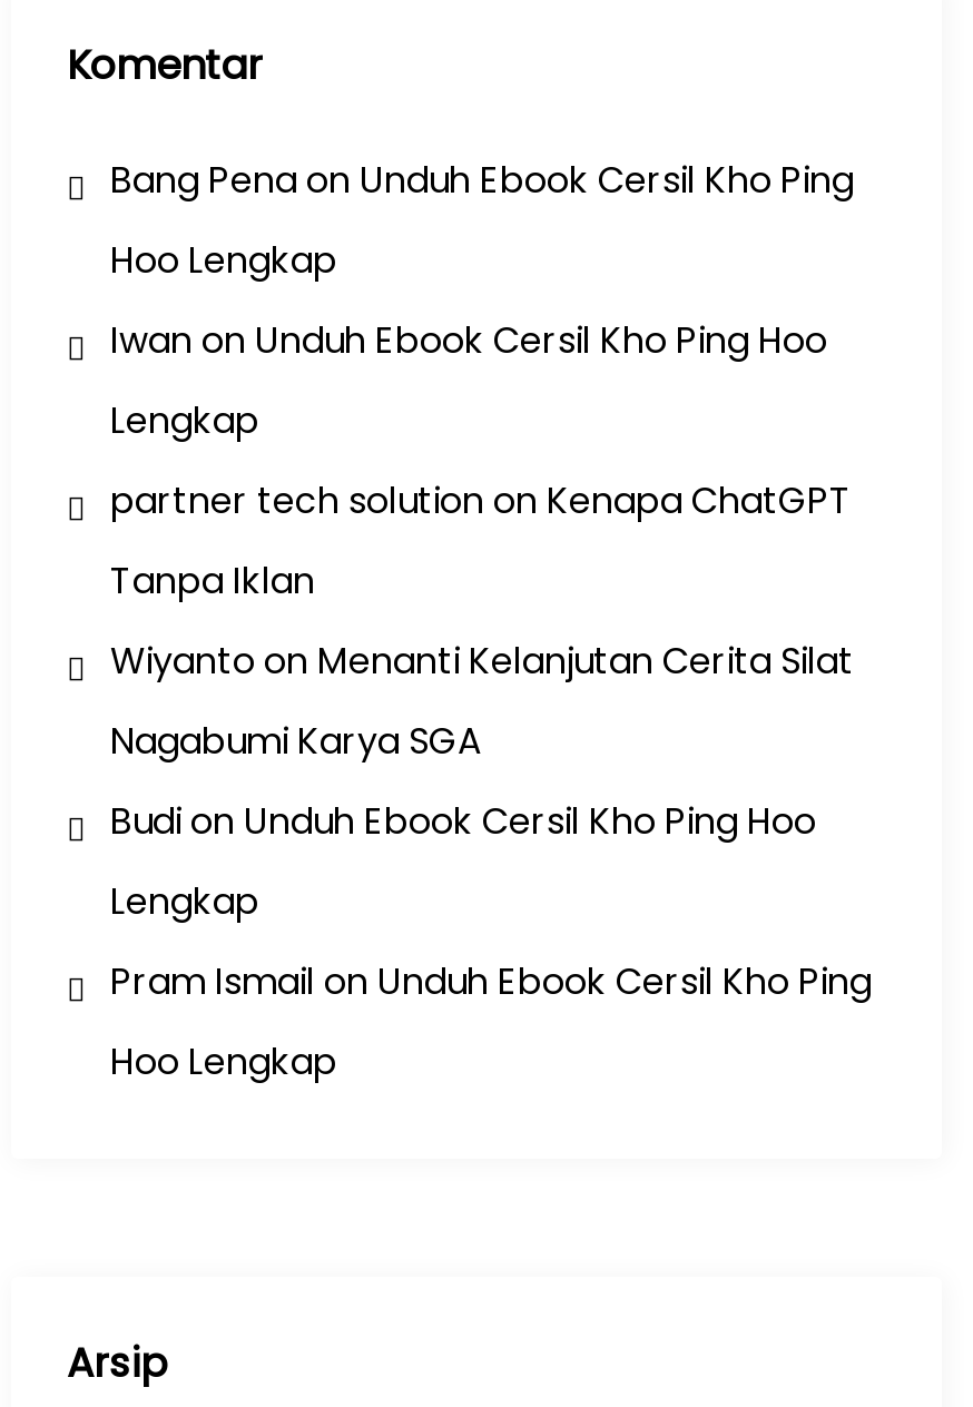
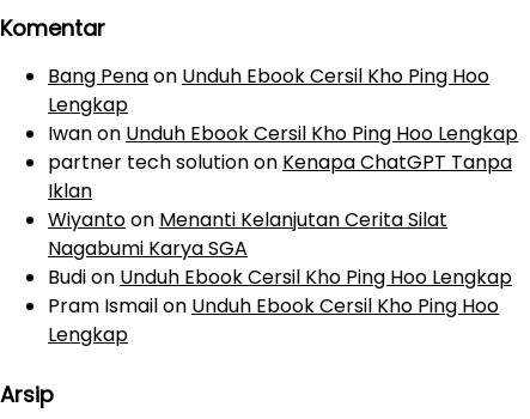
[110,155,854,367] Bang Pena on Unduh Ebook Cersil Kho Ping | Hoo Lengkap | Iwan on Unduh Ebook Cersil Kho Ping Hoo -> [48,62,489,89] Bang Pena on Unduh Ebook Cersil Kho Ping Hoo
[110,476,852,607] partner tech solution on Kenapa ChatGPT | Tanpa Iklan -> [48,119,518,204] Iwan on Unduh Ebook Cersil Kho Ping Hoo Lengkap | partner tech solution on Kenapa ChatGPT Tanpa | Iklan
[110,797,816,848] Budi on Unduh Ebook Cersil Kho Ping Hoo -> [48,263,512,319] Budi on Unduh Ebook Cersil Kho Ping Hoo Lengkap | Pram Ismail on Unduh Ebook Cersil Kho Ping Hoo
[110,957,872,1088] Pram Ismail on Unduh Ebook Cersil Kho Ping | Hoo Lengkap -> none

